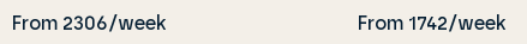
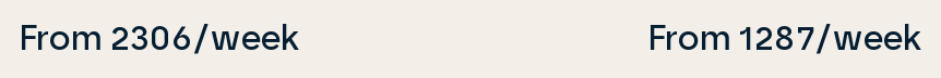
[358,14,507,33] From 1742/week -> [647,21,922,56] From 1287/week

